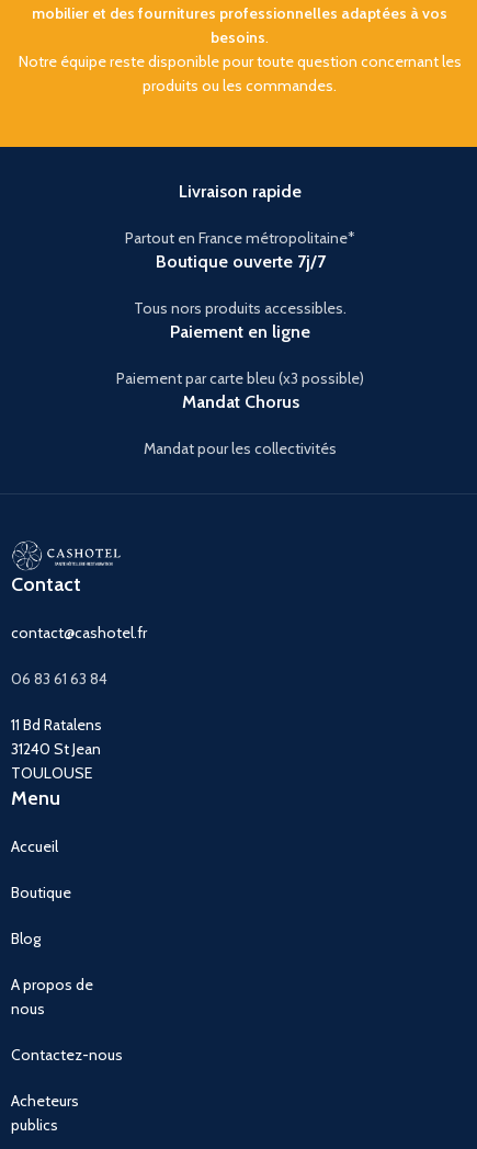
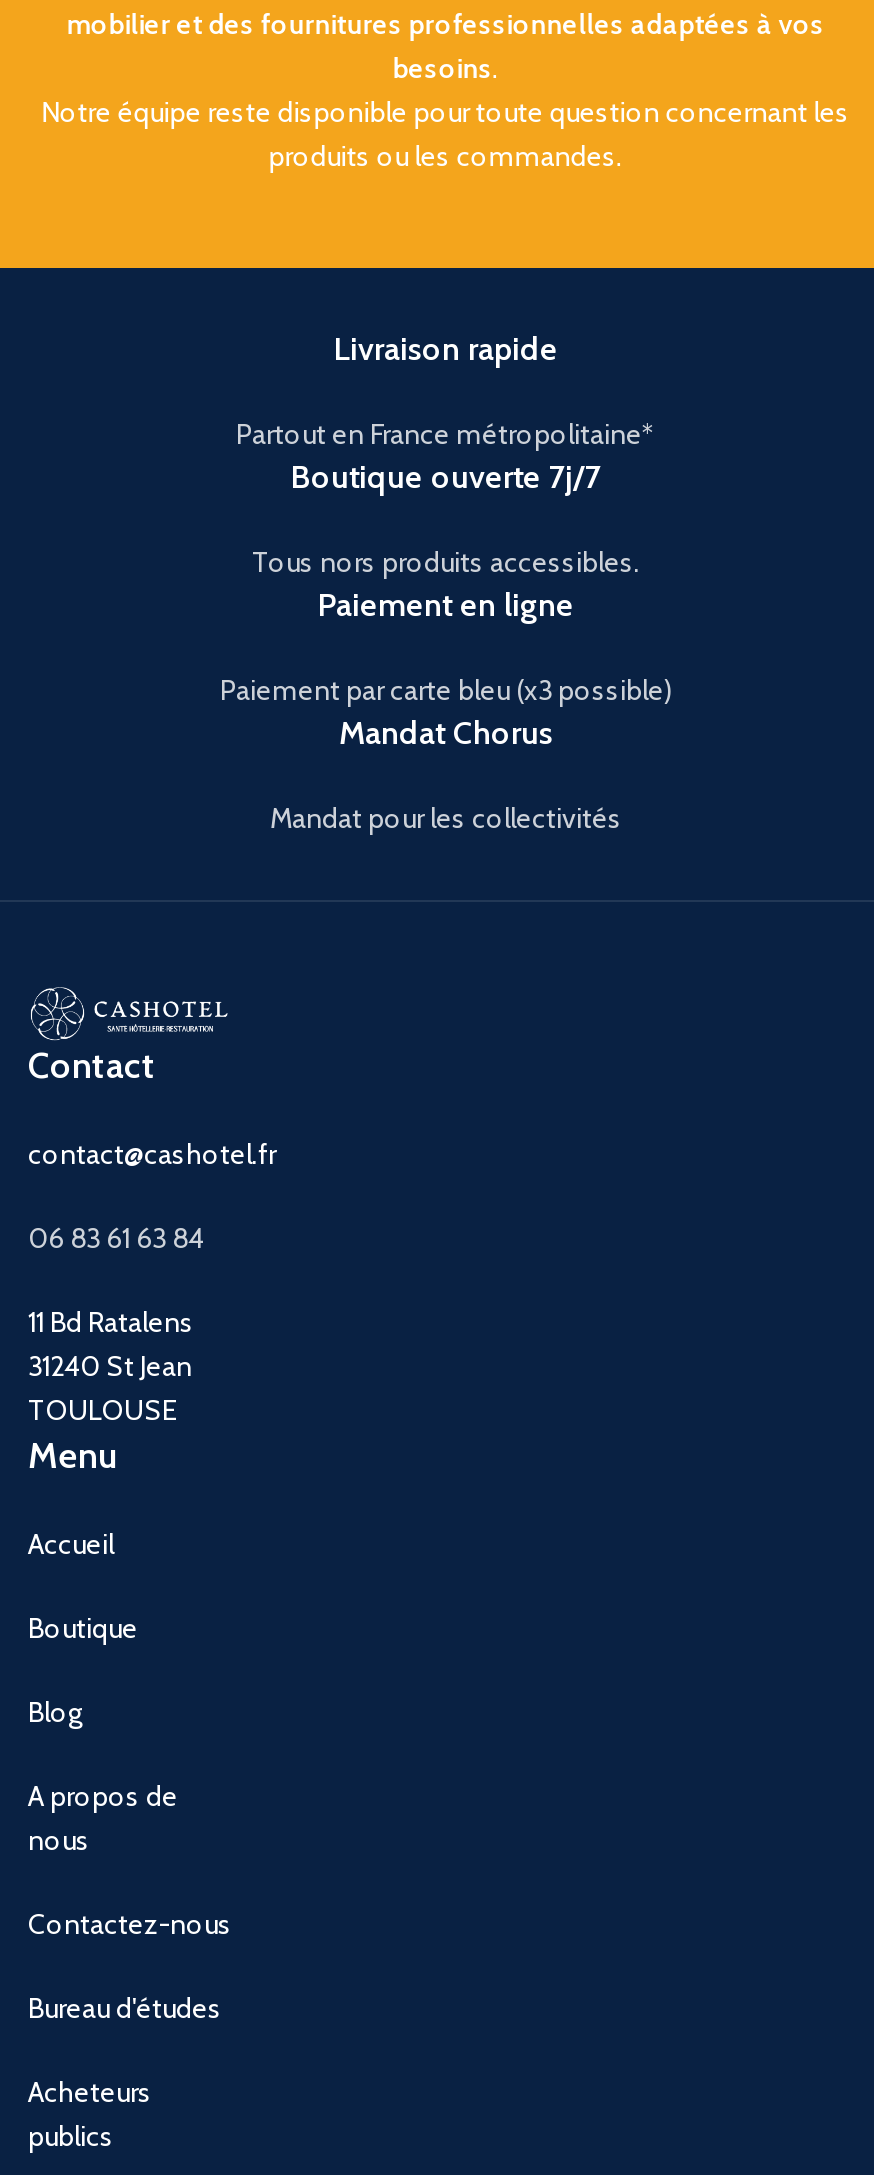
none -> [28,1990,222,2026] Bureau d'études

